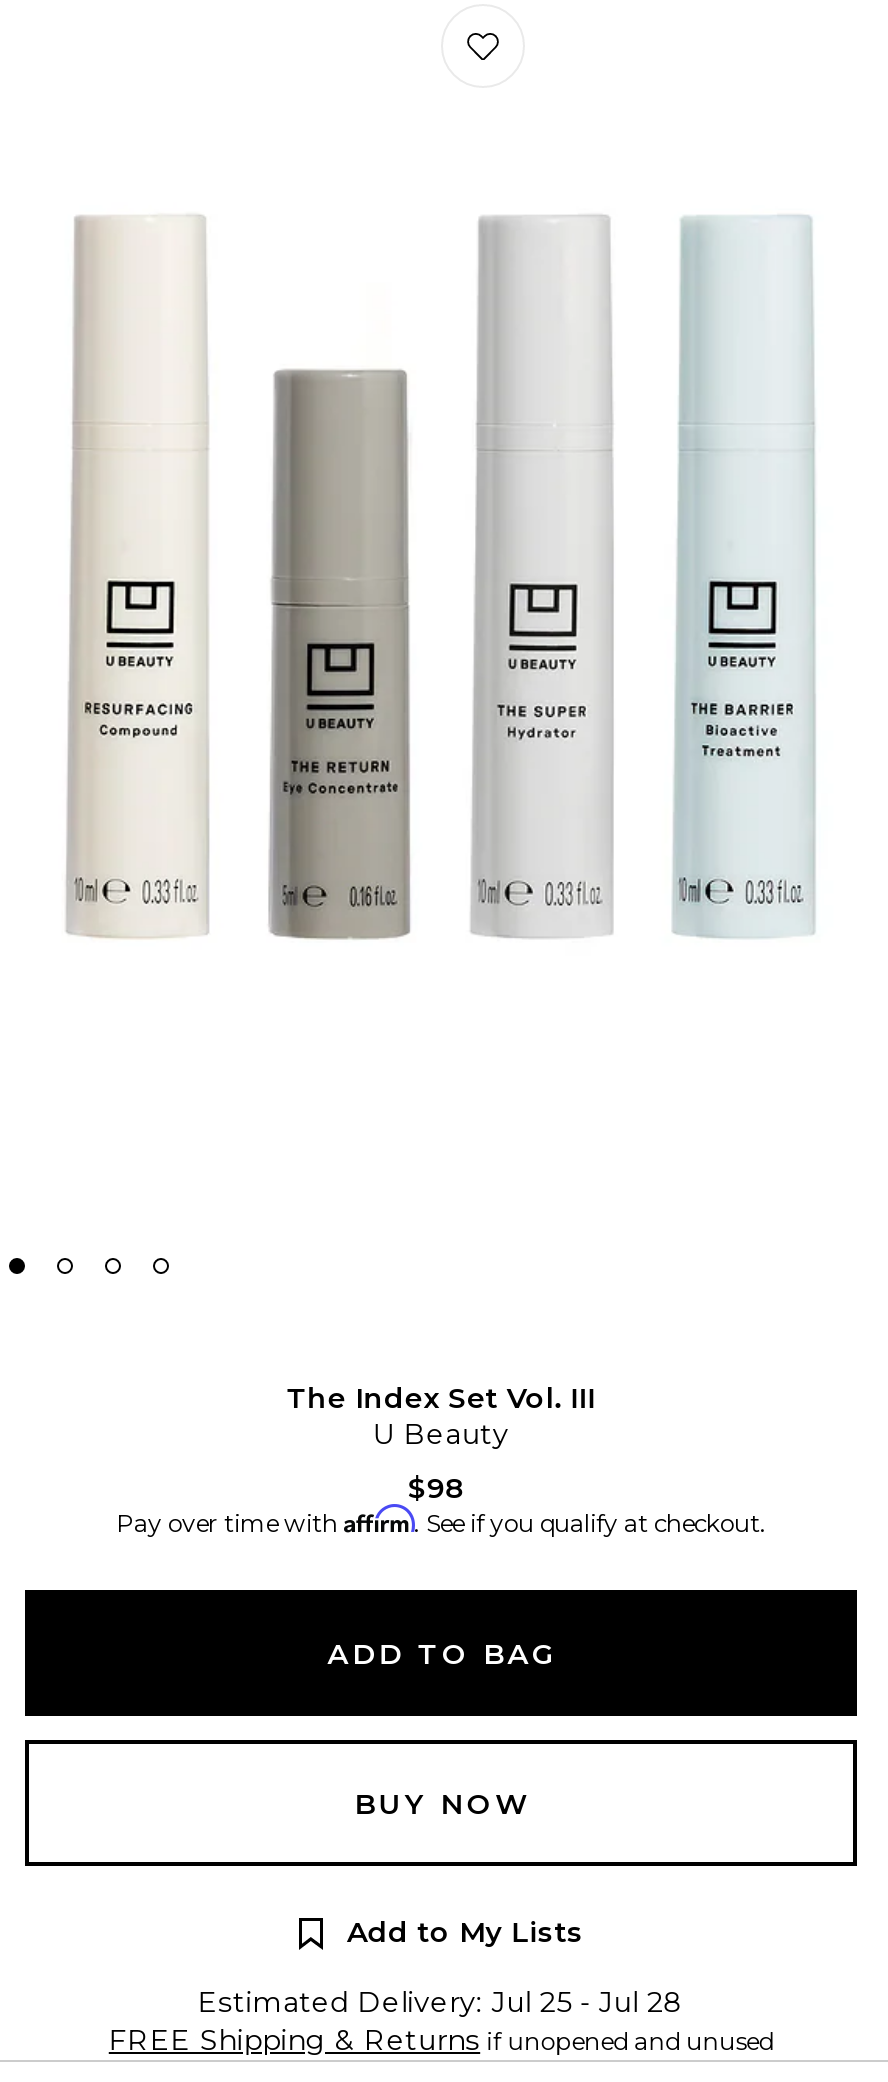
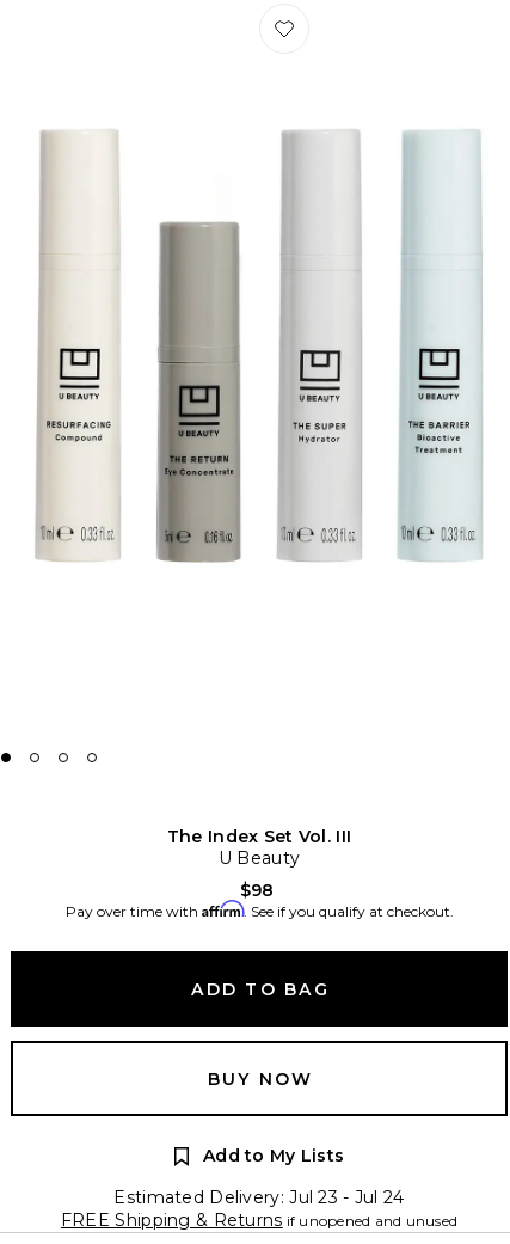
[198,1984,684,2020] Estimated Delivery: Jul 25 - Jul 28 -> [114,1186,404,1208] Estimated Delivery: Jul 23 - Jul 24

